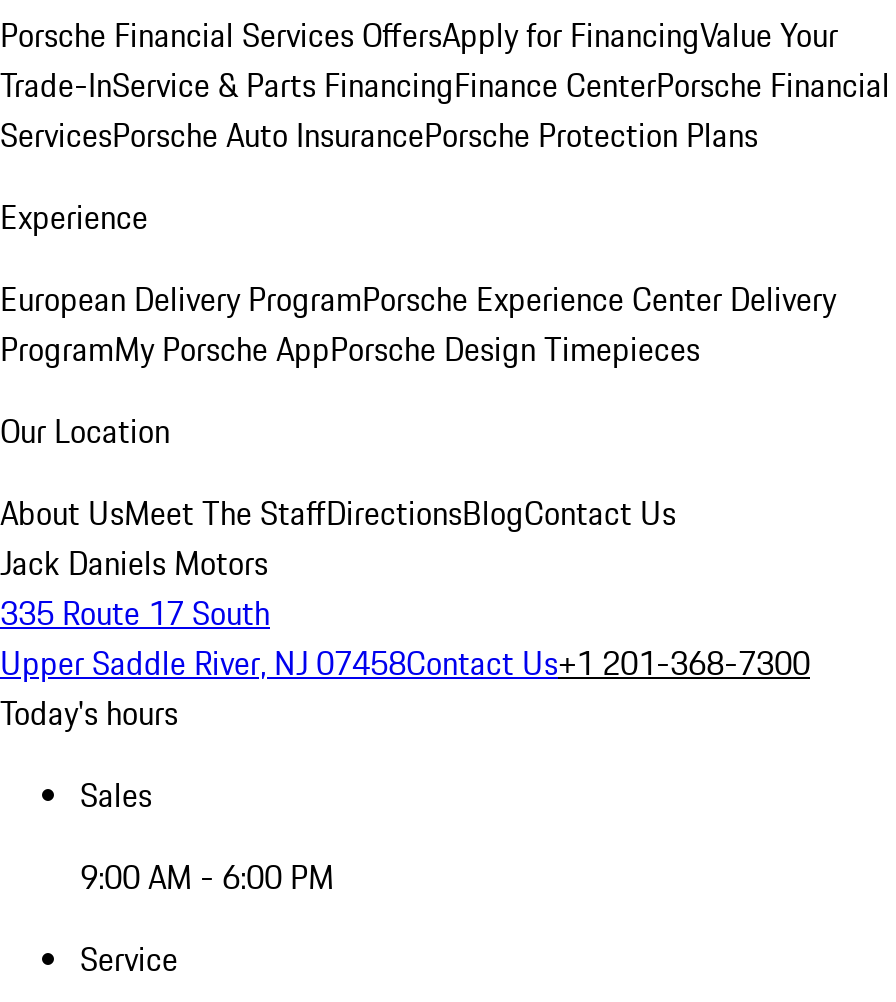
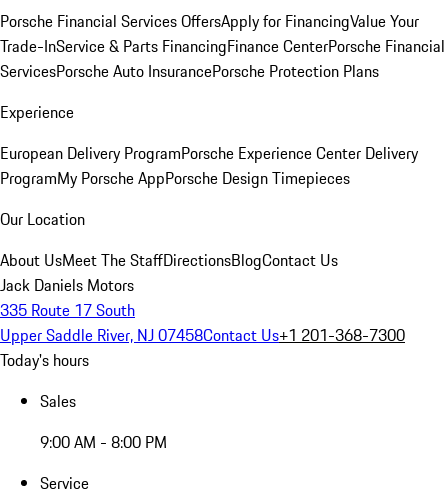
[80,853,334,901] 9:00 AM - 6:00 PM -> [40,430,167,454] 9:00 AM - 8:00 PM

